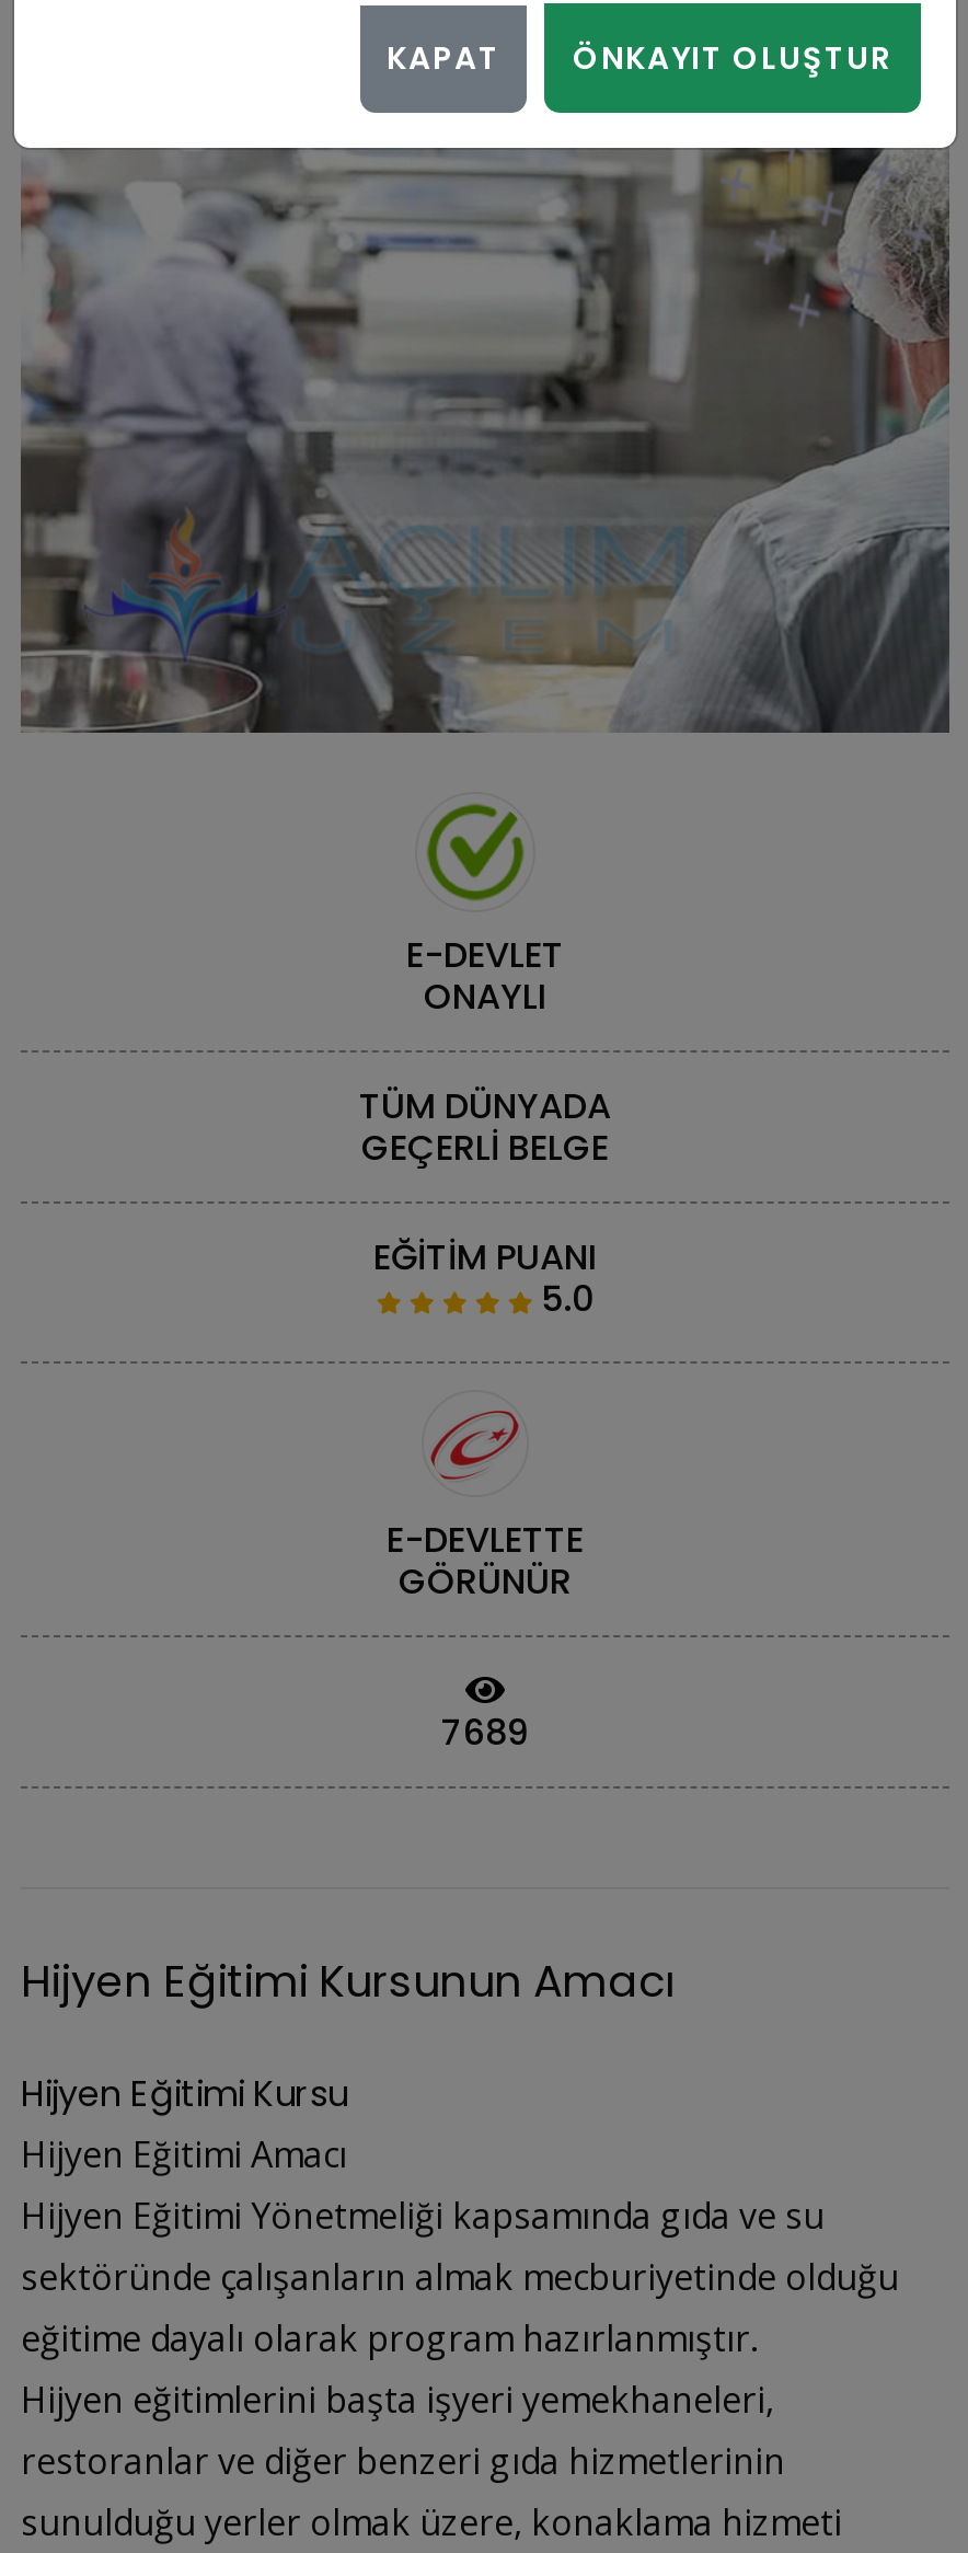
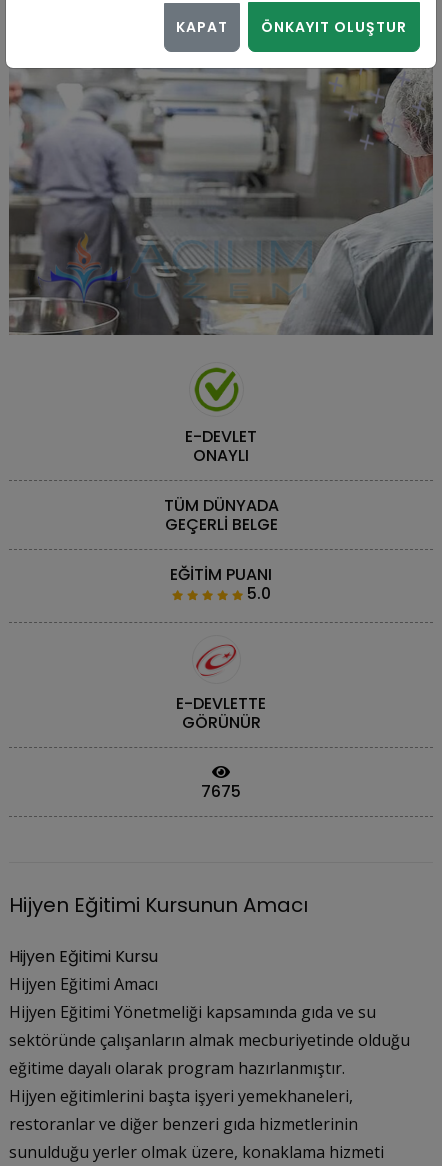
[441,1707,529,1758] 7689 -> [201,780,241,803] 7675

